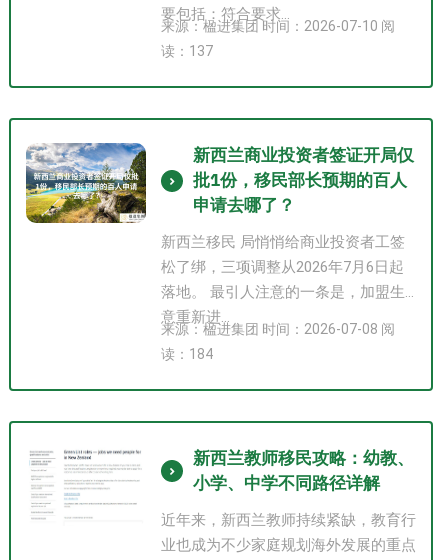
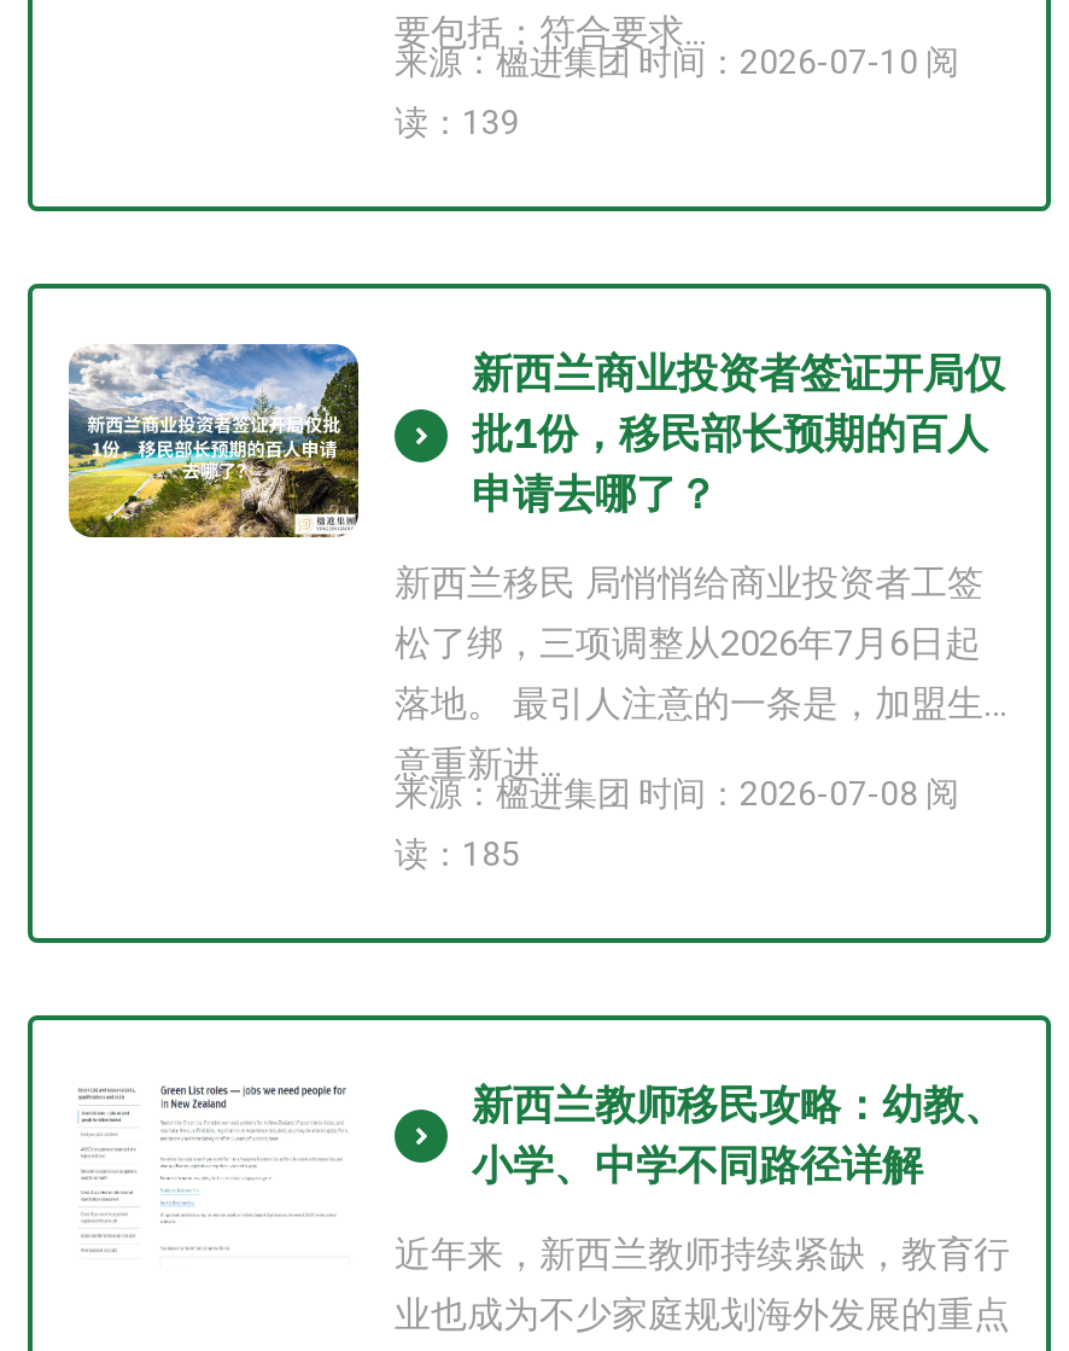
[161,43,213,59] 读：137 -> [395,103,520,141] 读：139
[161,346,213,362] 读：184 -> [395,834,520,873] 读：185

